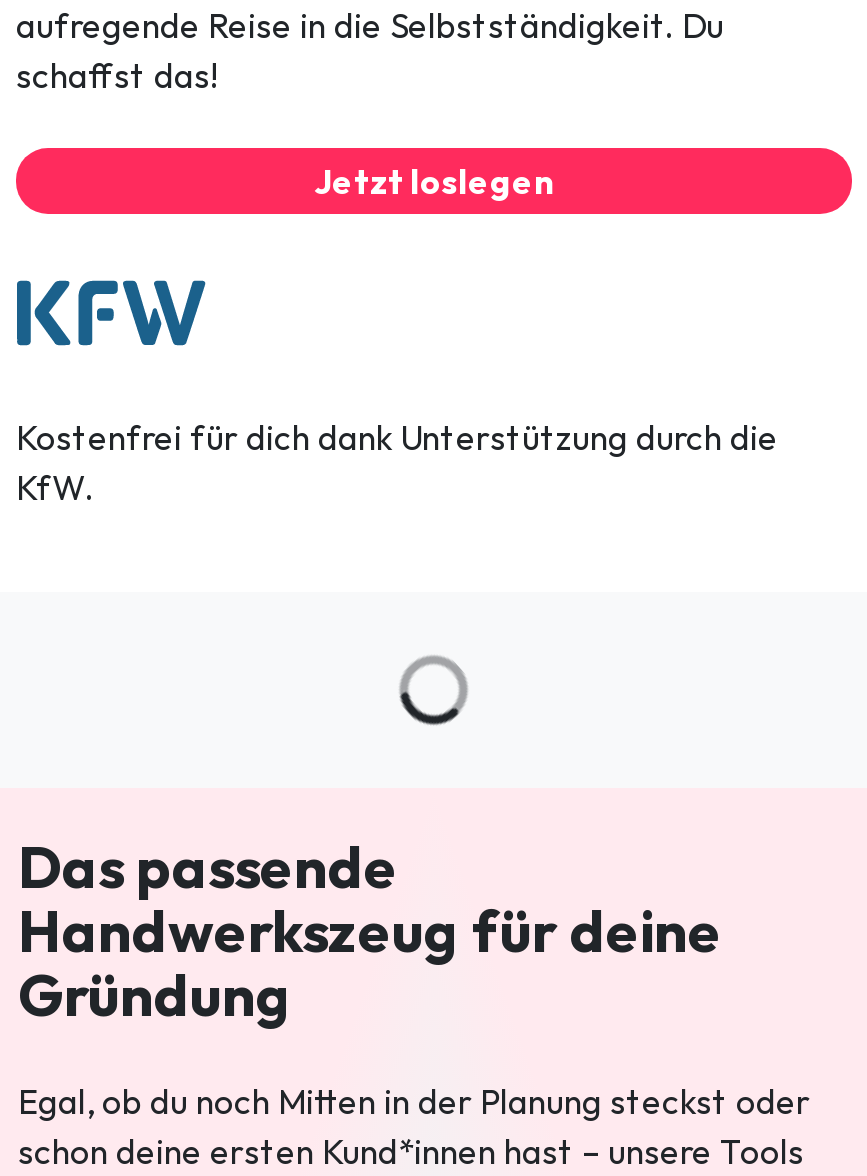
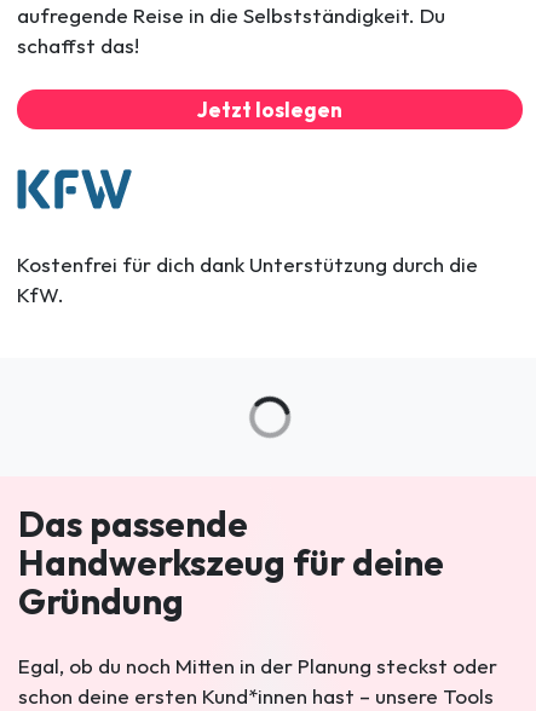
[400,658,464,724] [image] -> [250,397,289,437] [image]

